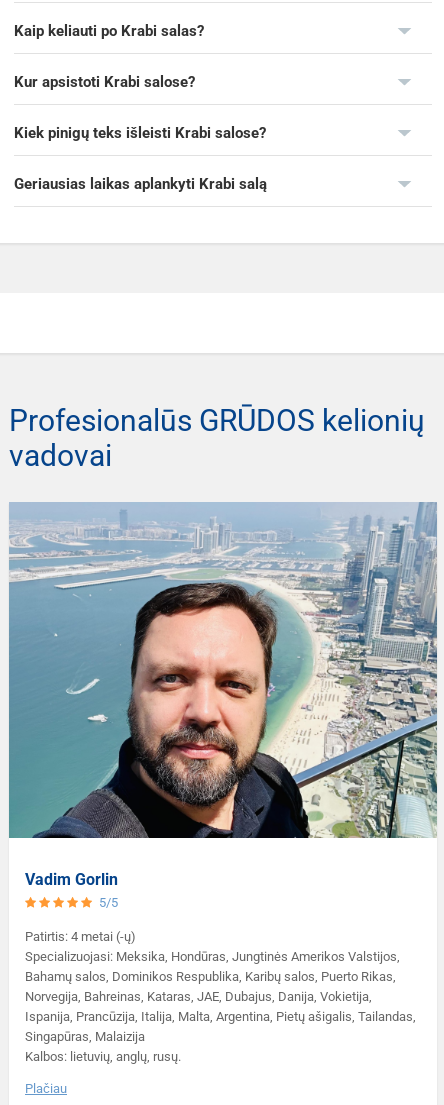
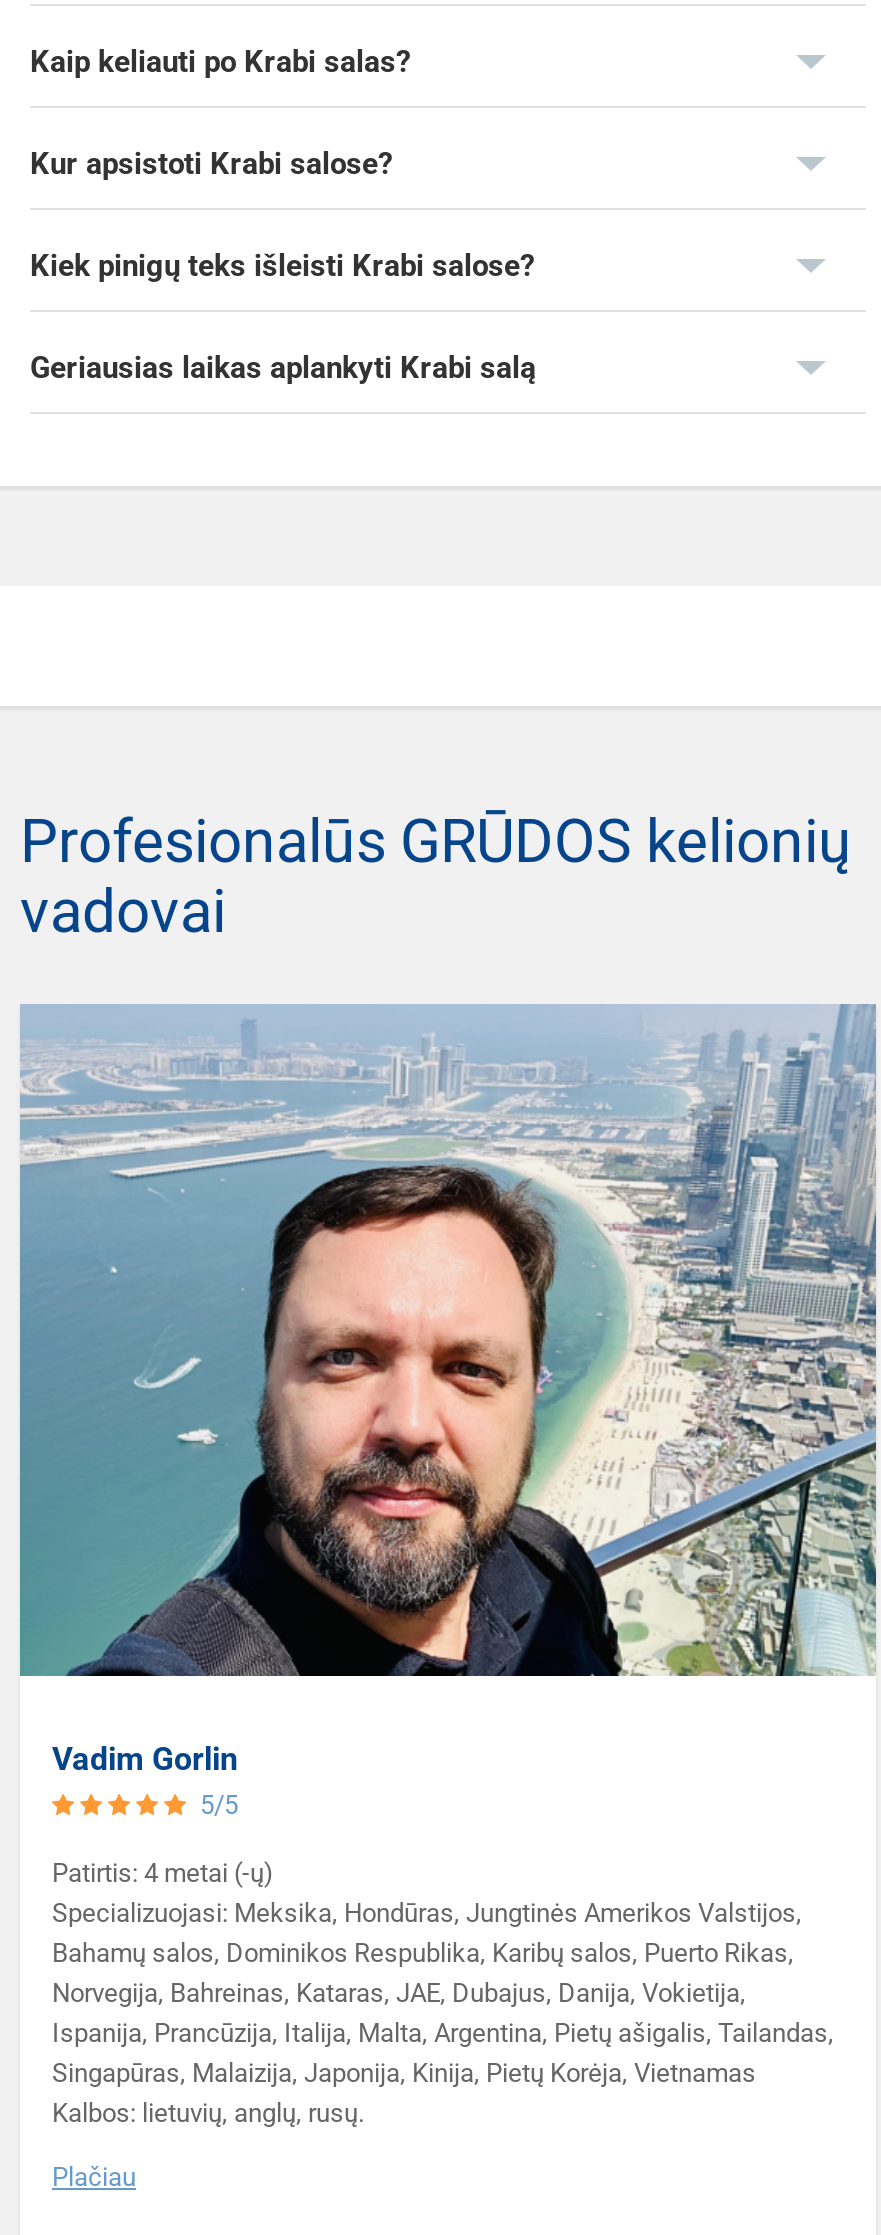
[25,1029,145,1044] Singapūras, Malaizija -> [52,2058,756,2088] Singapūras, Malaizija, Japonija, Kinija, Pietų Korėja, Vietnamas

